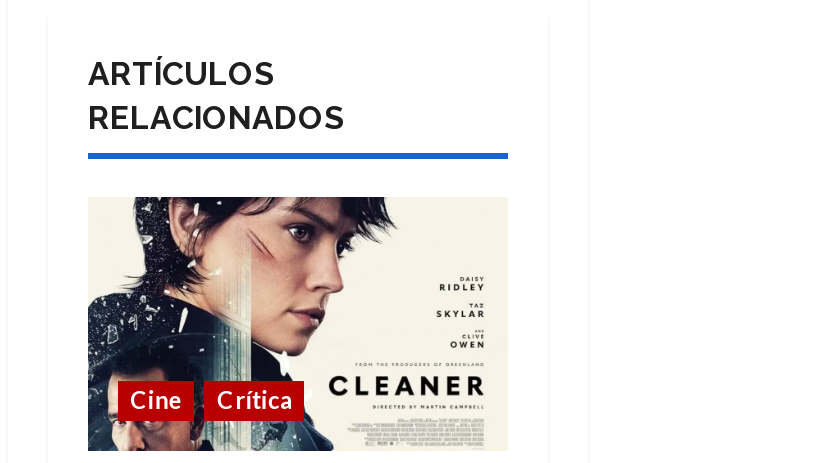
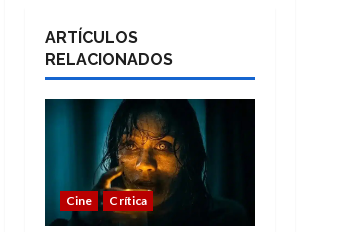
[86,195,508,453] [image] -> [44,98,256,227] [image]

